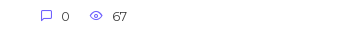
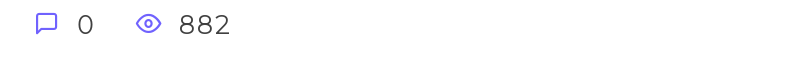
[112,9,127,24] 67 -> [179,10,229,40] 882

